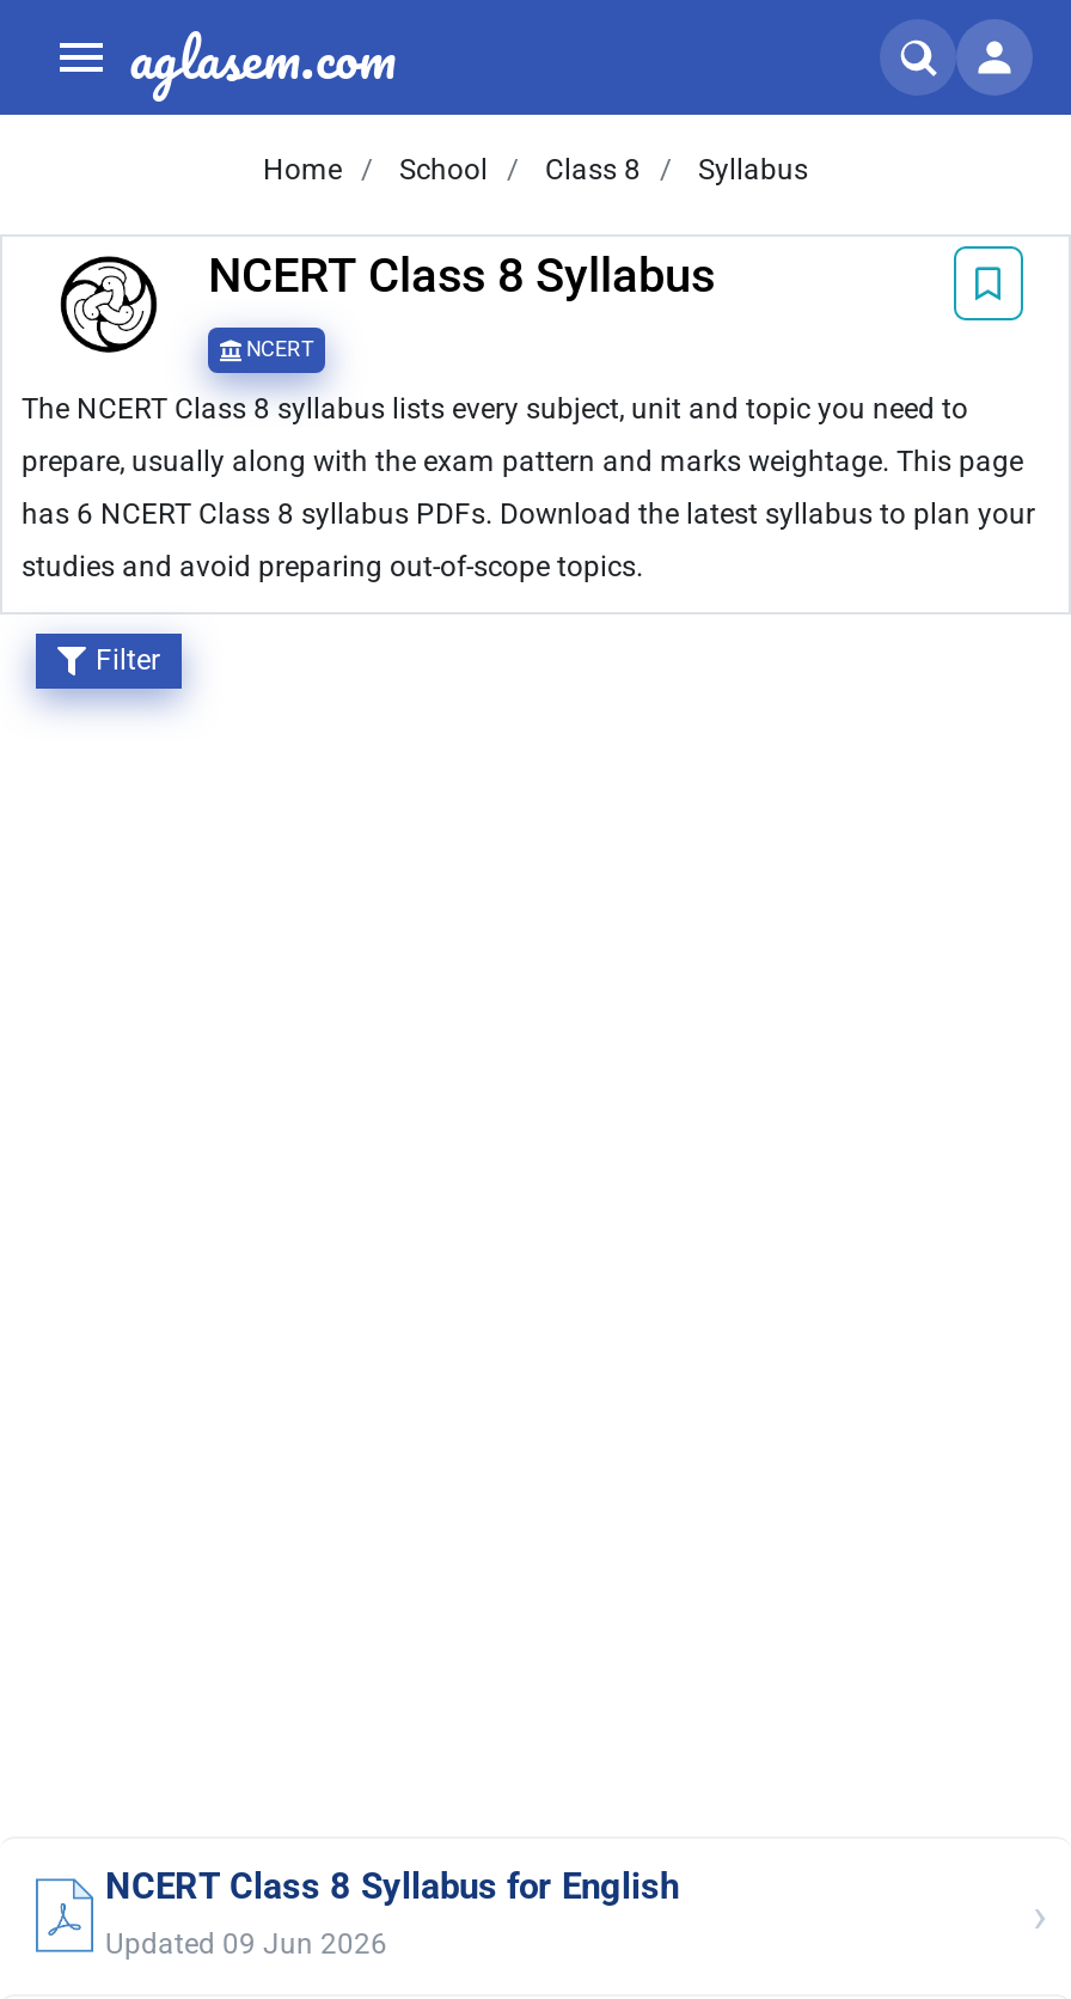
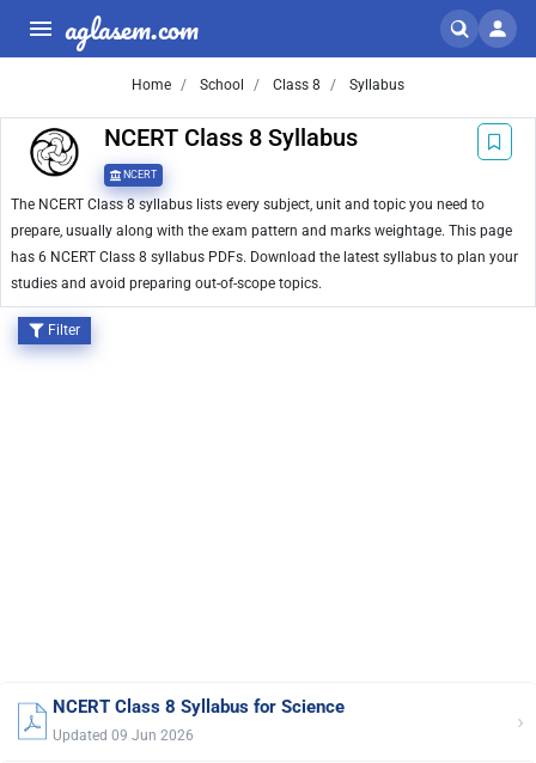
[105,1865,679,1908] NCERT Class 8 Syllabus for English -> [53,696,345,718] NCERT Class 8 Syllabus for Science

